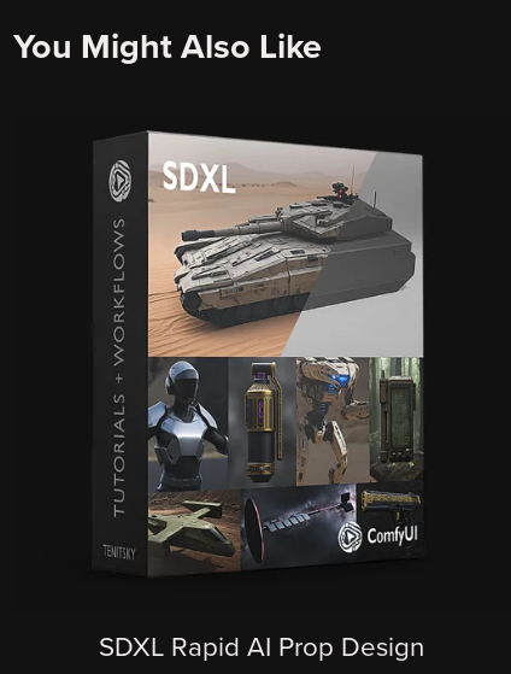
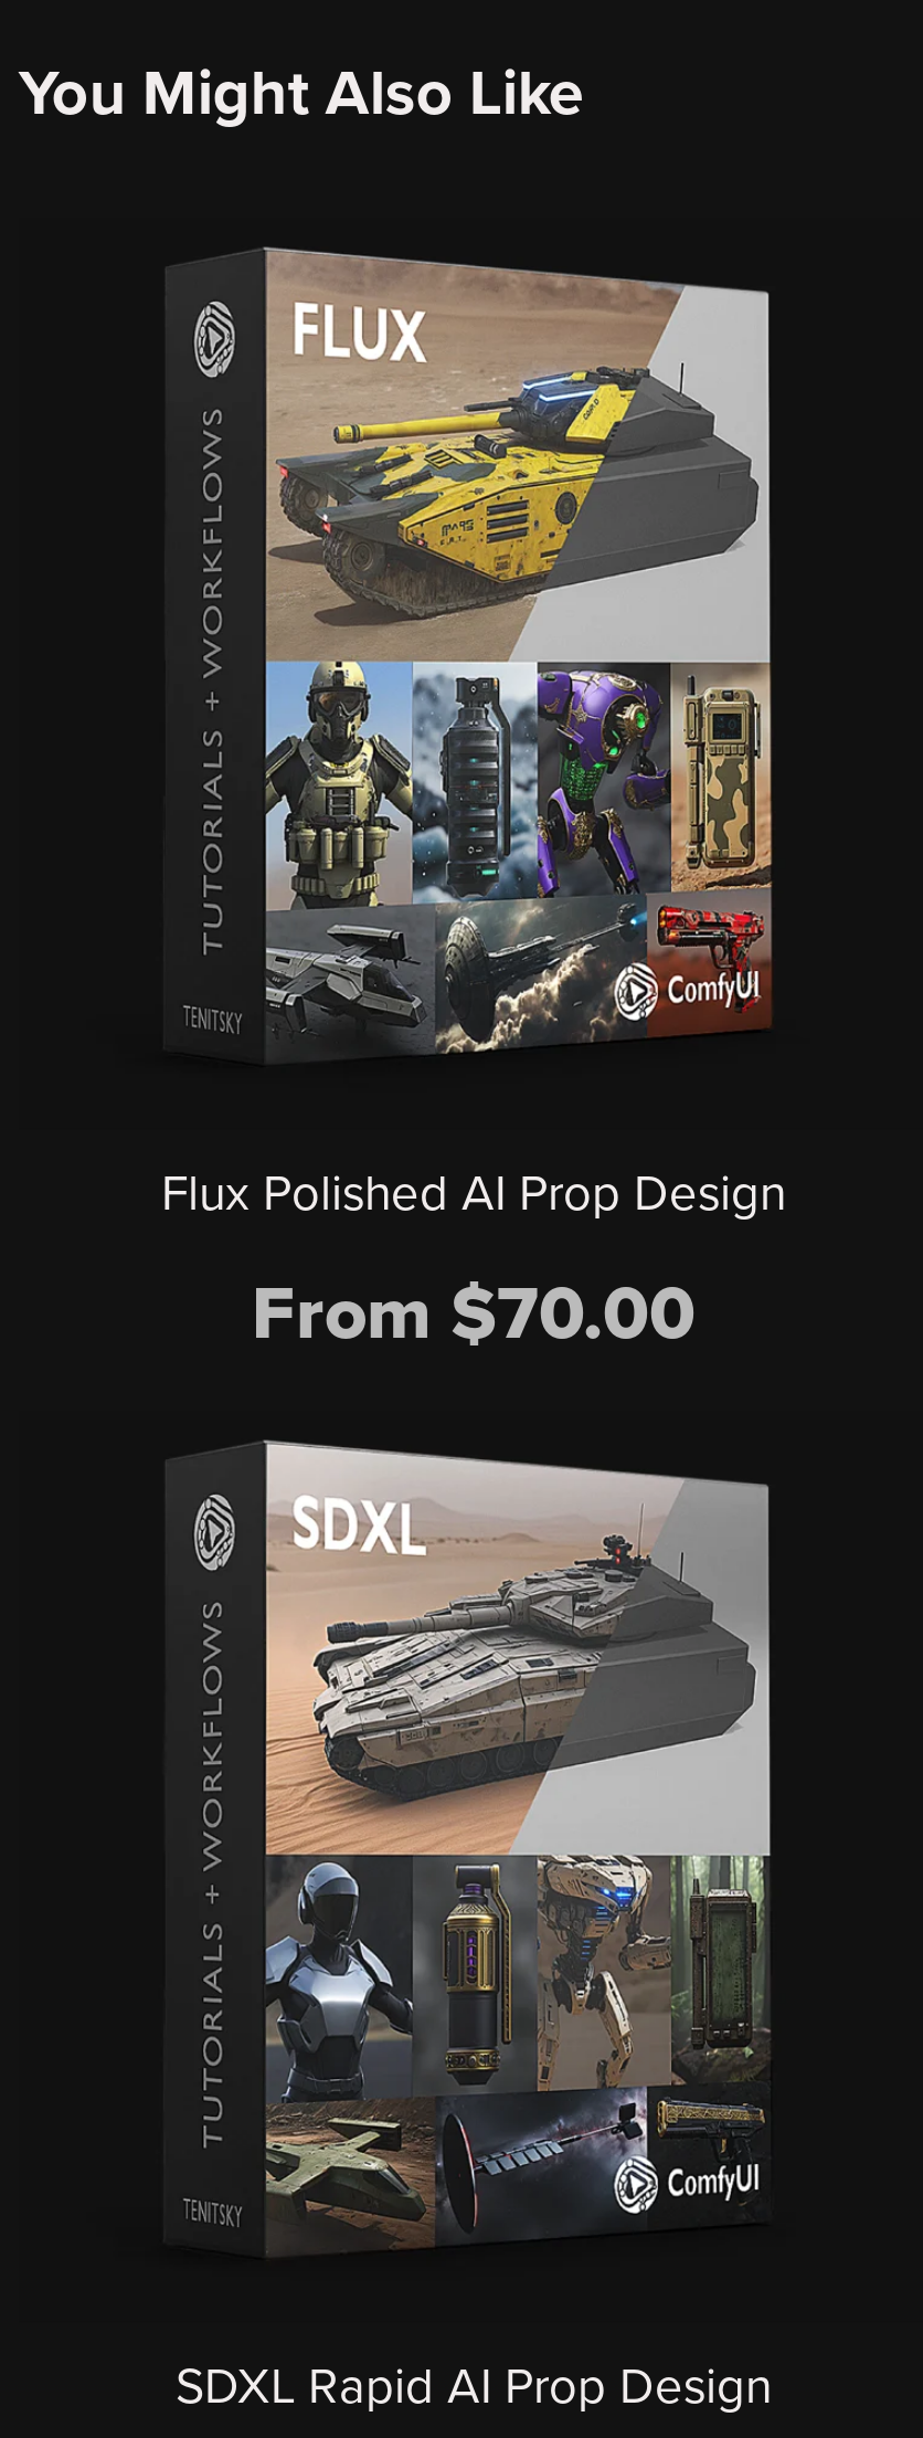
none -> [161,1163,786,1359] Flux Polished AI Prop Design | From $70.00
none -> [264,251,774,1055] [image]

